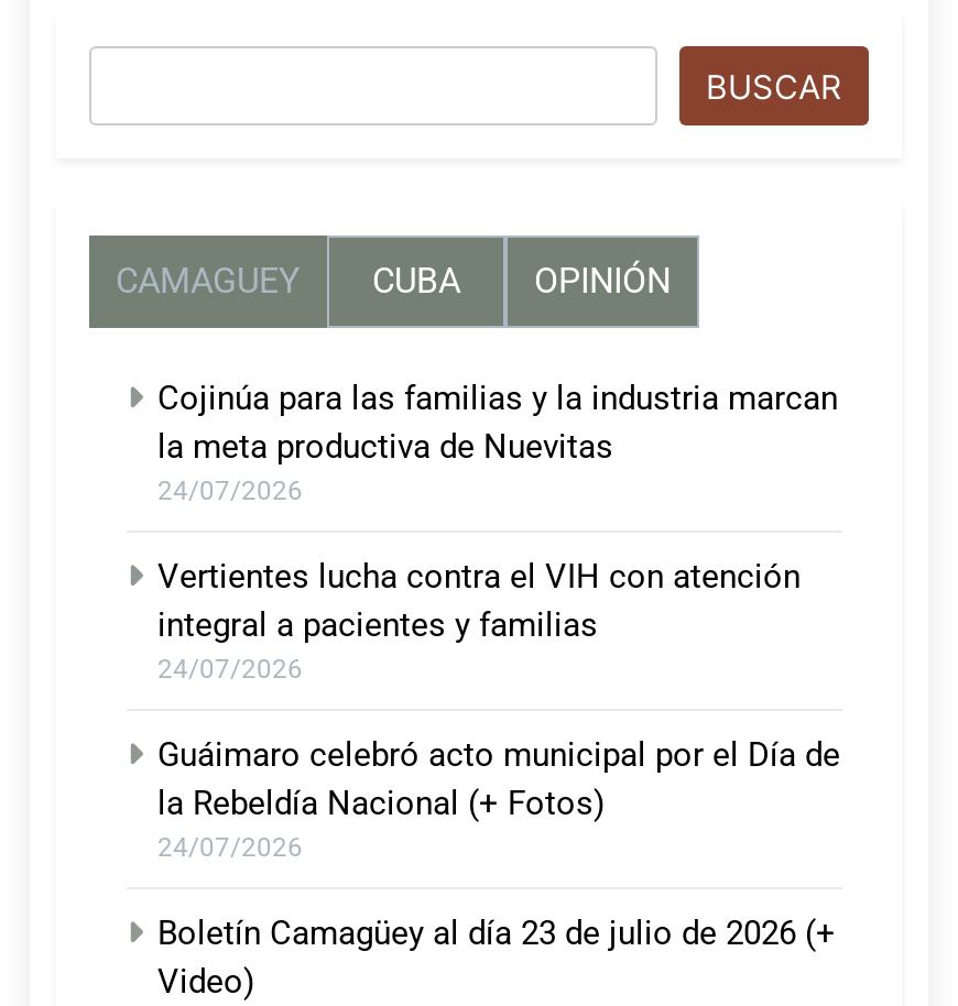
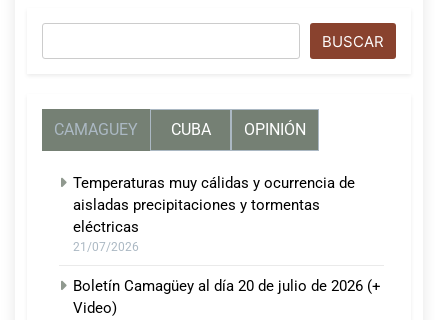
[157,378,840,952] Cojinúa para las familias y la industria marcan | la meta productiva de Nuevitas | 24/07/2026 | Vertientes lucha contra el VIH con atención | integral a pacientes y familias | 24/07/2026 | Guáimaro celebró acto municipal por el Día de | la Rebeldía Nacional (+ Fotos) | 24/07/2026 | Boletín Camagüey al día 23 de julio de 2026 (+ -> [73,174,381,295] Temperaturas muy cálidas y ocurrencia de | aisladas precipitaciones y tormentas | eléctricas | 21/07/2026 | Boletín Camagüey al día 20 de julio de 2026 (+

